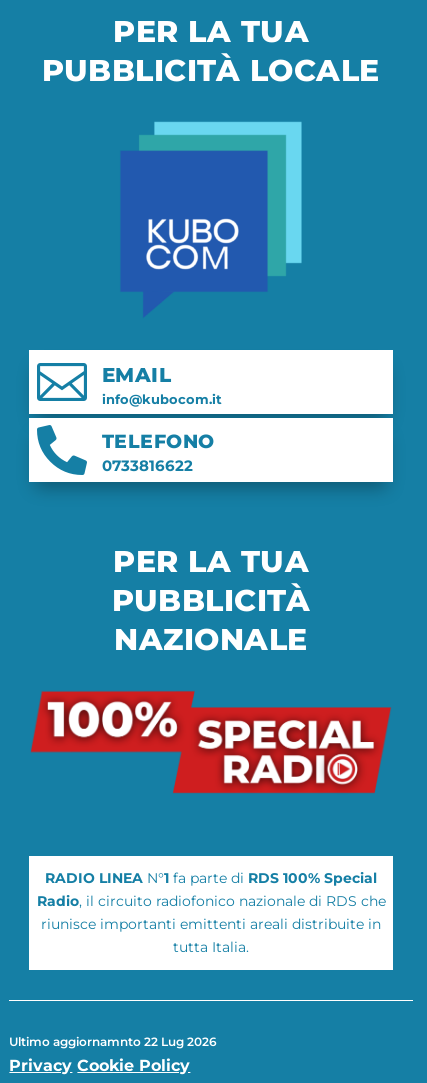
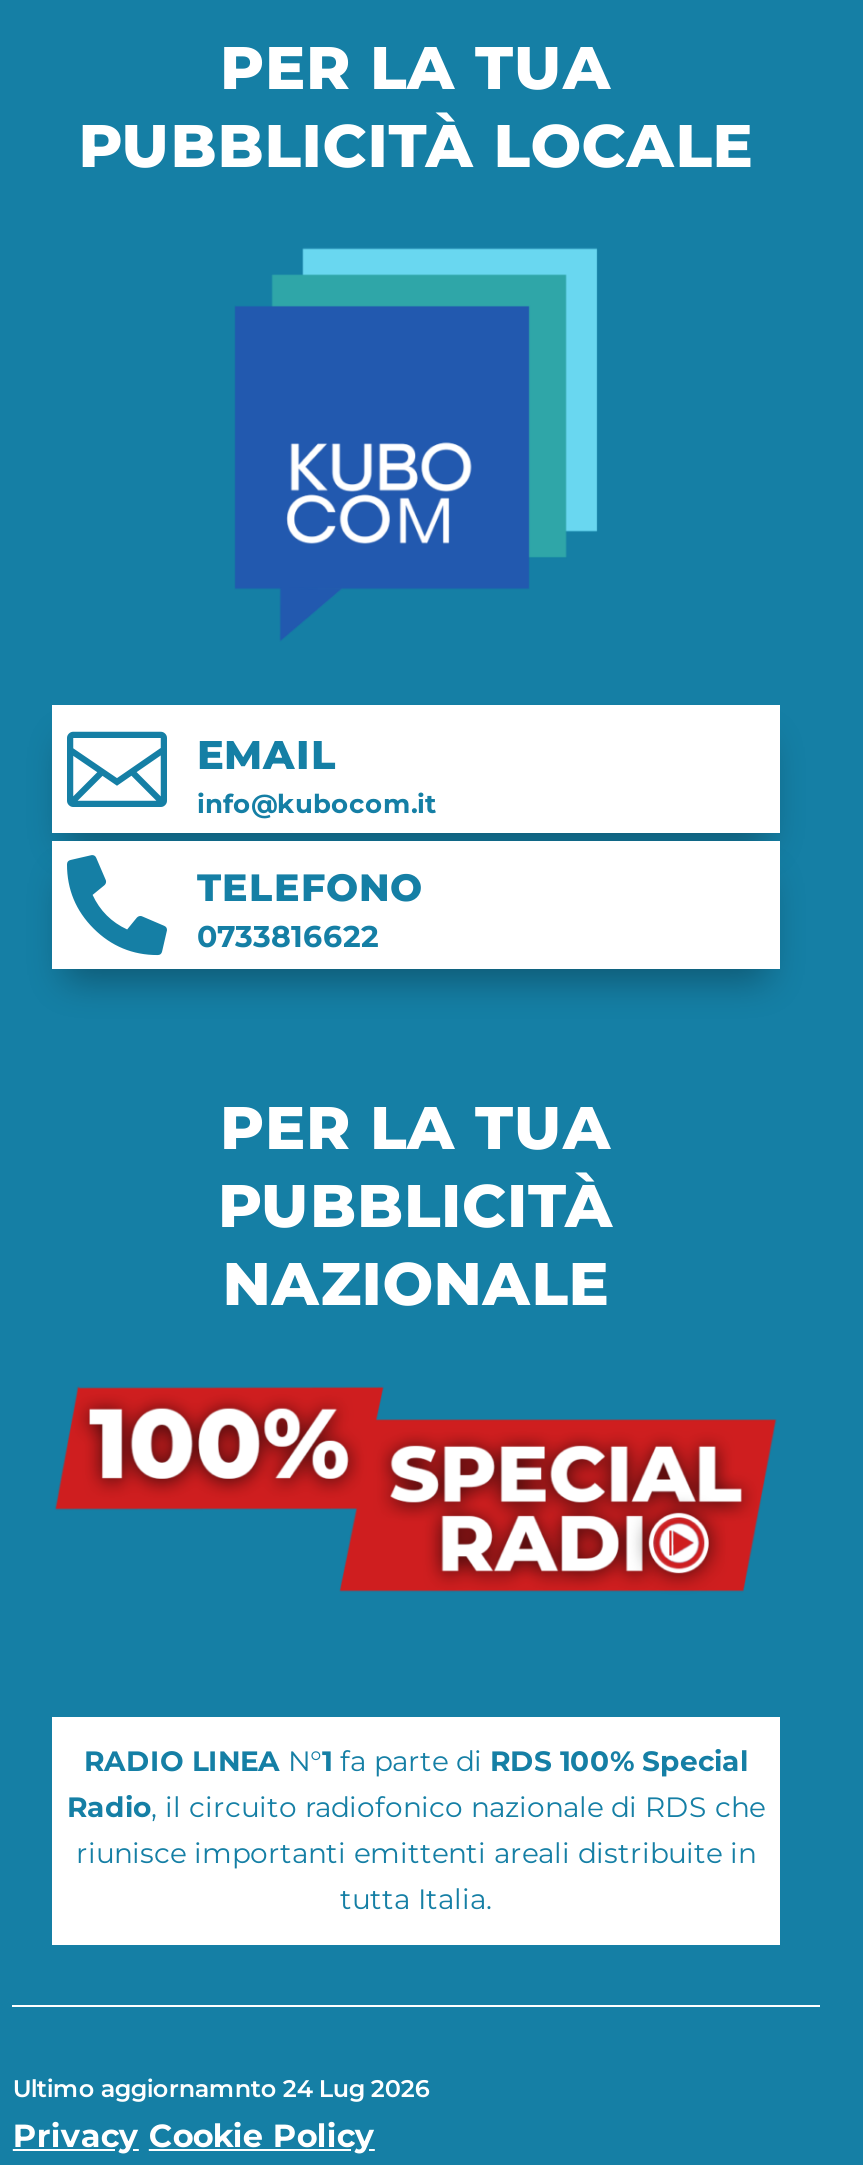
[9,1034,217,1049] Ultimo aggiornamnto 22 Lug 2026 -> [13,2072,431,2102] Ultimo aggiornamnto 24 Lug 2026

